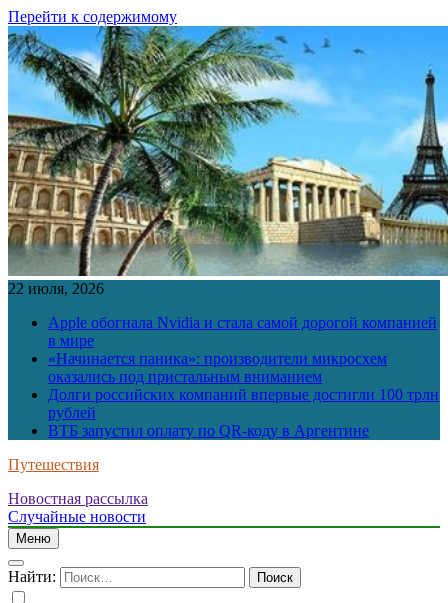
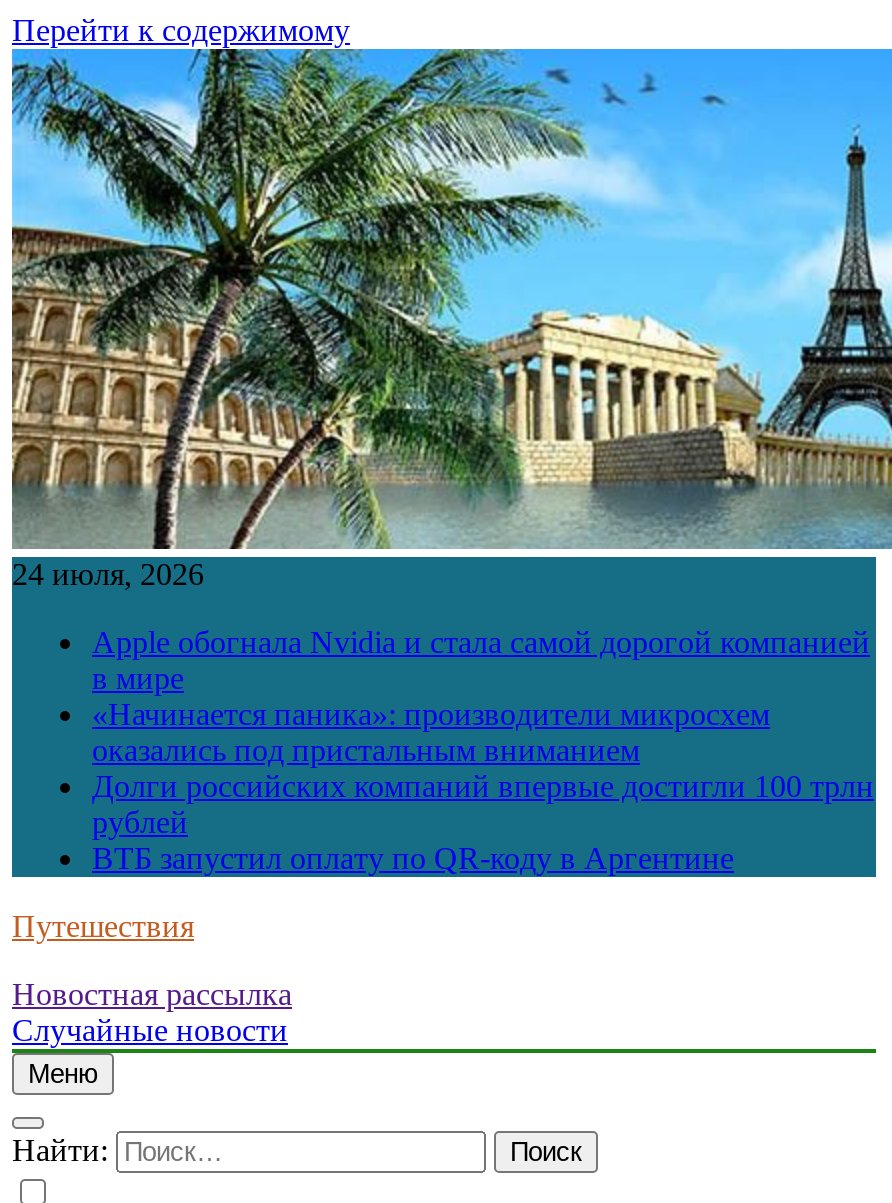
[8,280,104,297] 22 июля, 2026 -> [12,557,204,591] 24 июля, 2026

